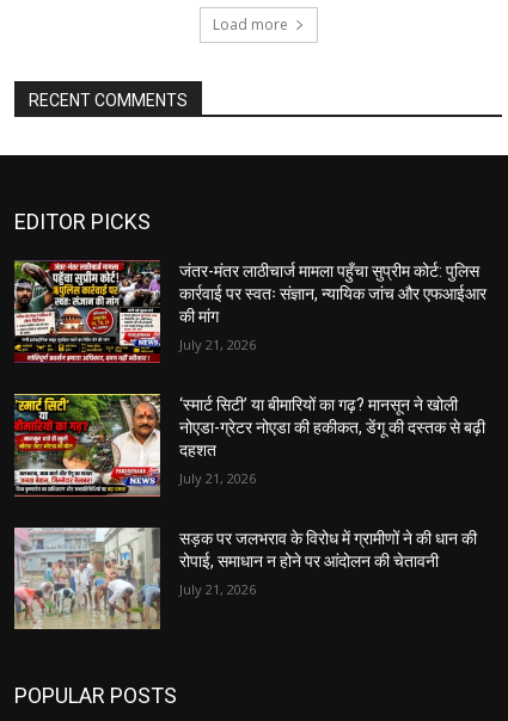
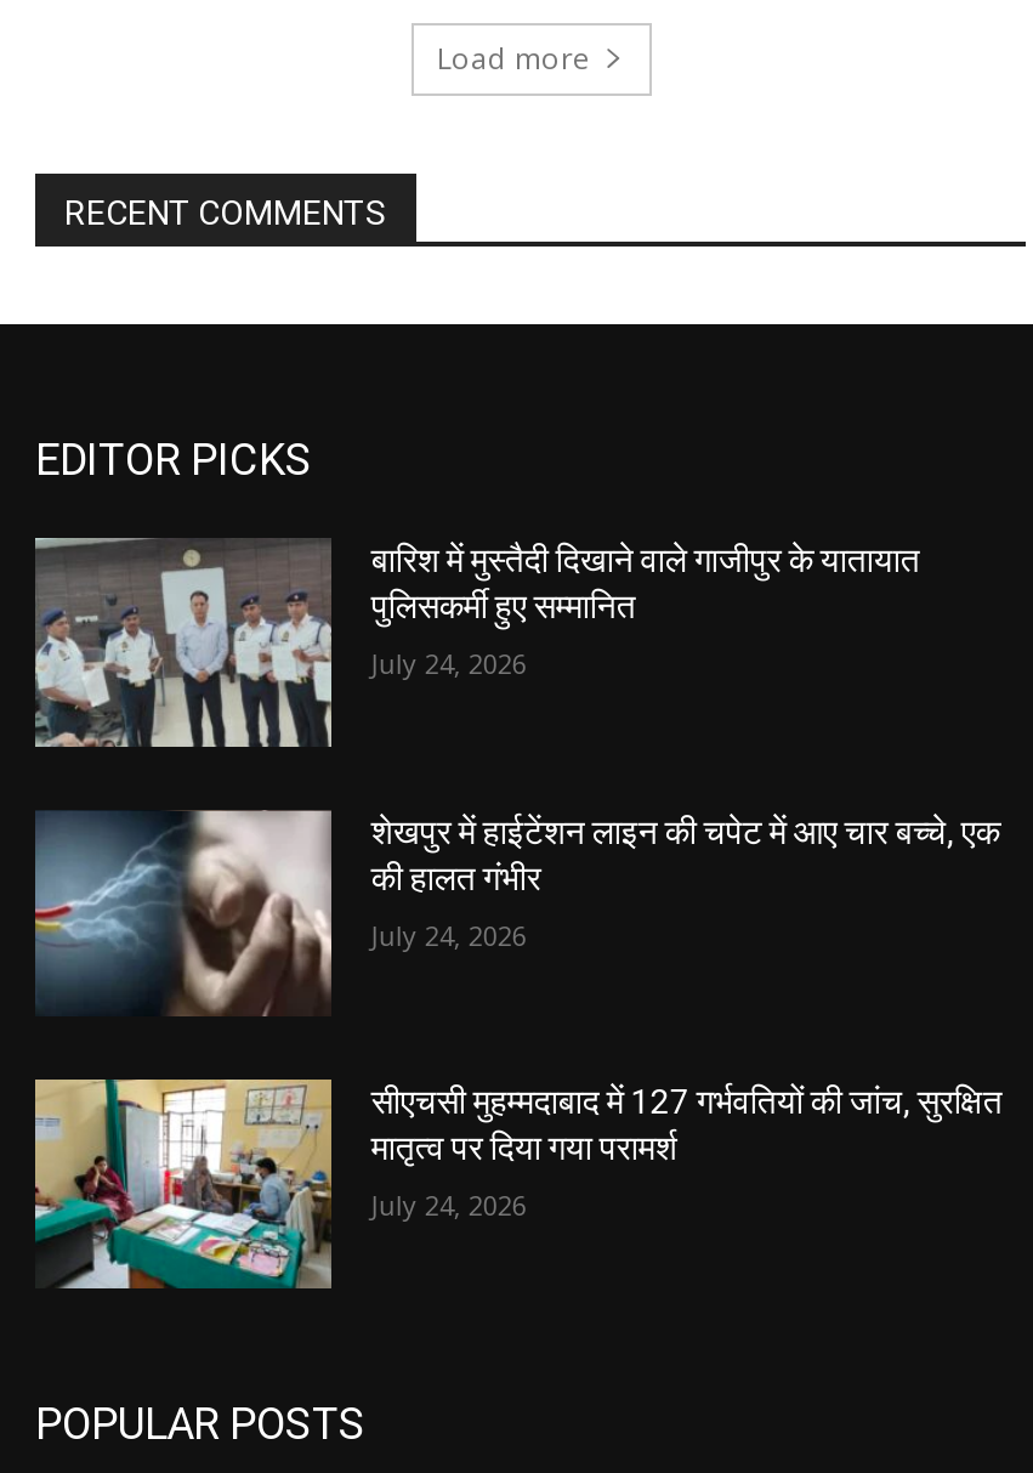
[13,260,487,364] [image] | जंतर-मंतर लाठीचार्ज मामला पहुँचा सुप्रीम कोर्ट: पुलिस | कार्रवाई पर स्वतः संज्ञान, न्यायिक जांच और एफआईआर | की मांग -> [33,537,920,748] [image] | बारिश में मुस्तैदी दिखाने वाले गाजीपुर के यातायात | पुलिसकर्मी हुए सम्मानित
[180,336,256,354] July 21, 2026 -> [371,645,527,681] July 24, 2026
[13,393,486,498] [image] | ‘स्मार्ट सिटी’ या बीमारियों का गढ़? मानसून ने खोली | नोएडा-ग्रेटर नोएडा की हकीकत, डेंगू की दस्तक से बढ़ी | दहशत -> [33,809,1000,1018] [image] | शेखपुर में हाईटेंशन लाइन की चपेट में आए चार बच्चे, एक | की हालत गंभीर
[180,469,256,487] July 21, 2026 -> [371,916,527,952] July 24, 2026
[13,526,477,630] [image] | सड़क पर जलभराव के विरोध में ग्रामीणों ने की धान की | रोपाई, समाधान न होने पर आंदोलन की चेतावनी -> [33,1078,1002,1290] [image] | सीएचसी मुहम्मदाबाद में 127 गर्भवतियों की जांच, सुरक्षित | मातृत्व पर दिया गया परामर्श
[180,580,256,598] July 21, 2026 -> [371,1187,527,1224] July 24, 2026

